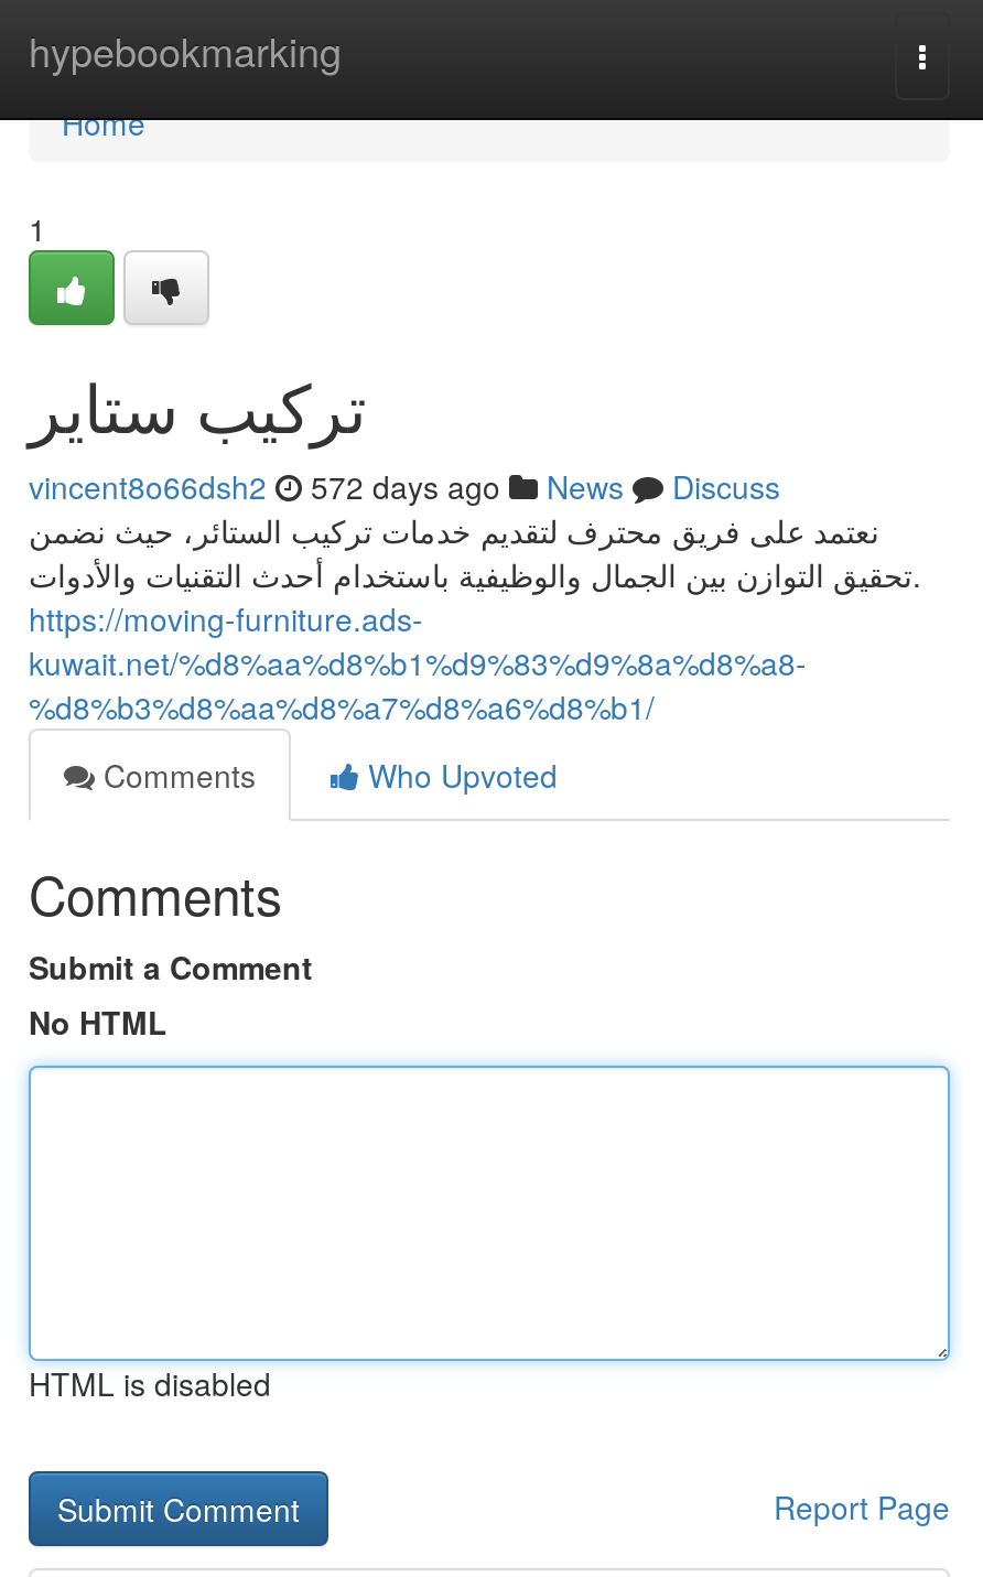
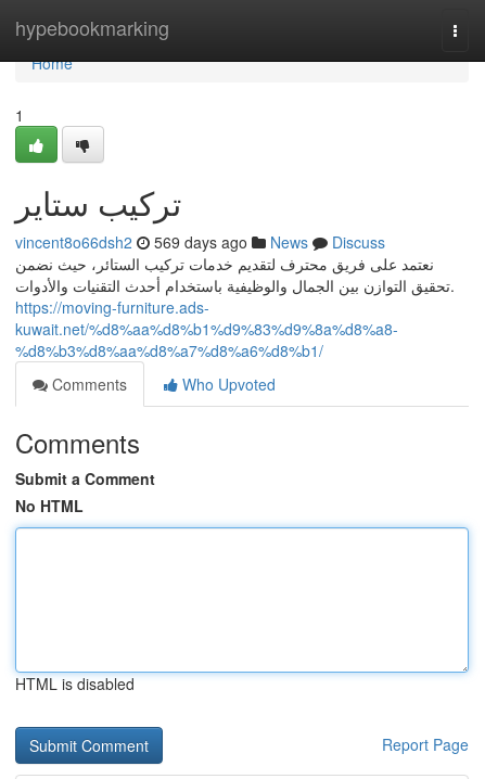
[29,464,780,508] vincent8o66dsh2 572 days ago News Discuss -> [15,231,385,253] vincent8o66dsh2 569 days ago News Discuss

